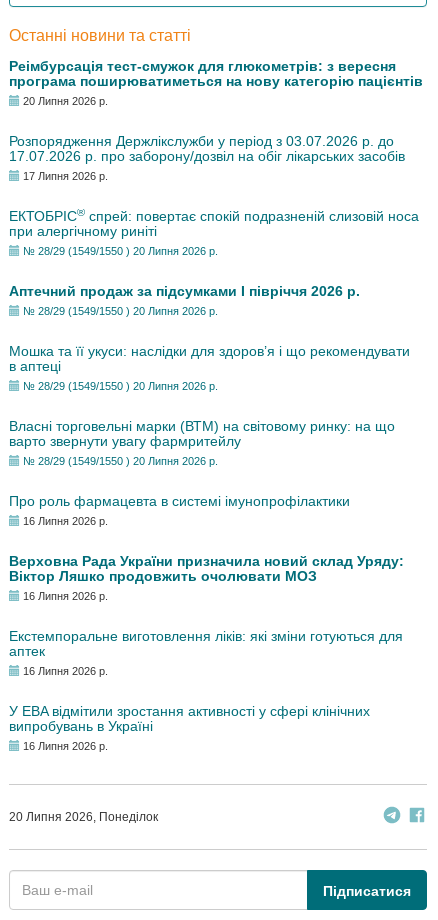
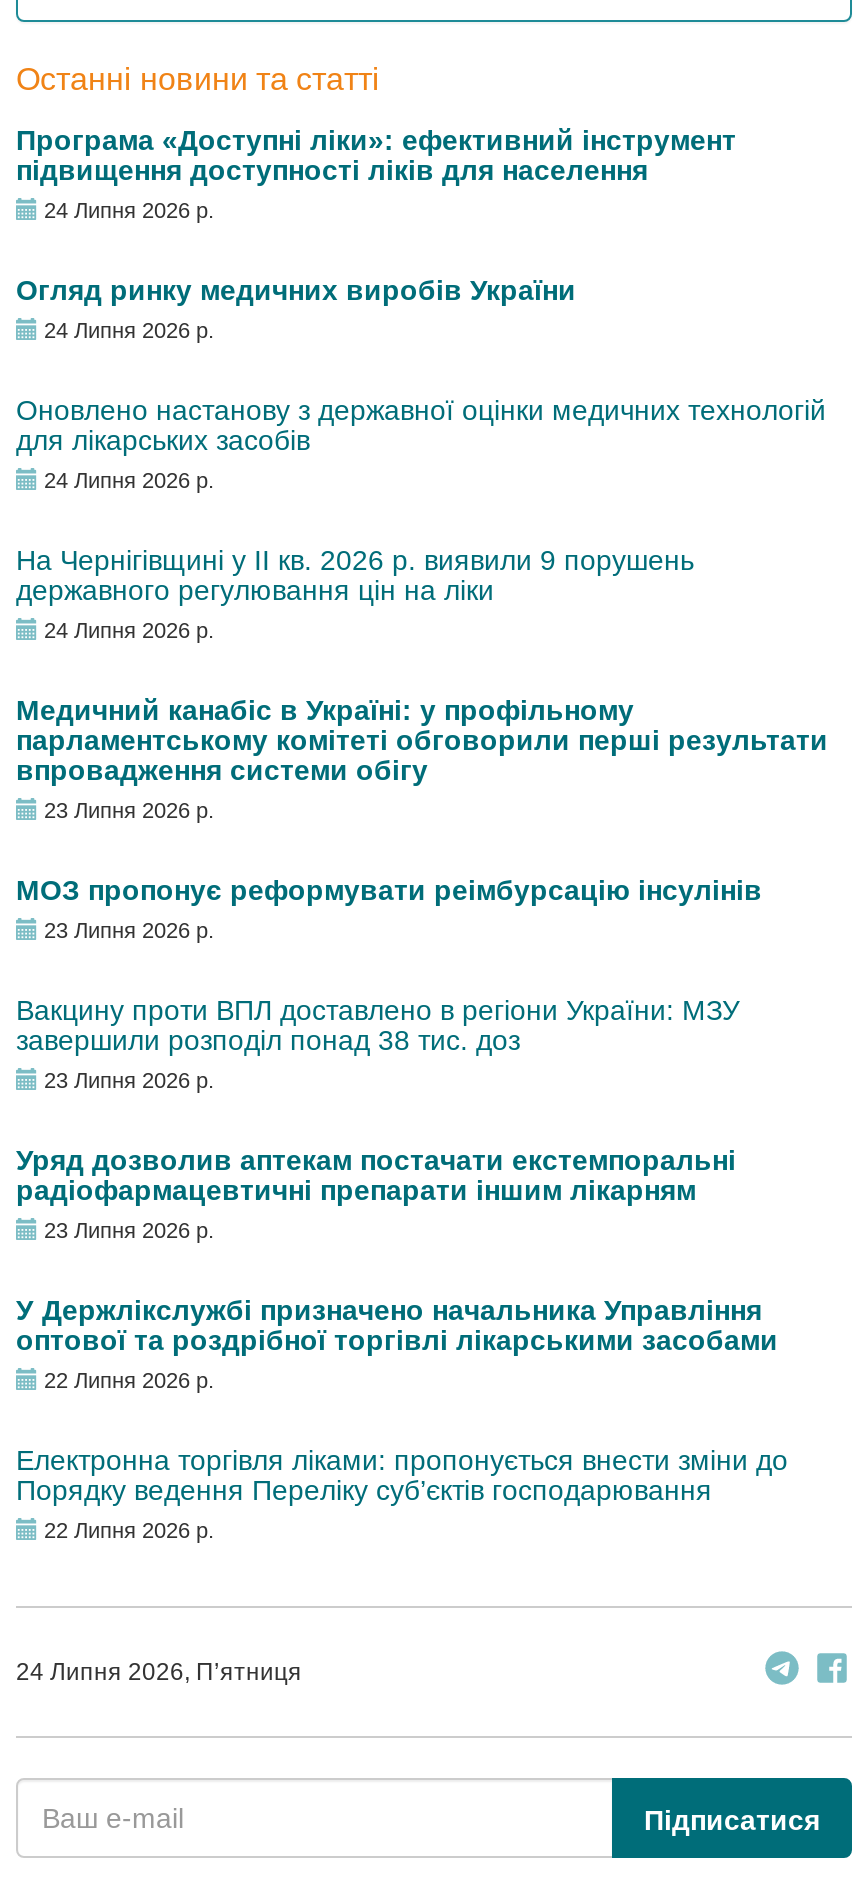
[9,58,423,107] Реімбурсація тест-смужок для глюкометрів: з вересня | програма поширюватиметься на нову категорію пацієнтів | 20 Липня 2026 р. -> [16,124,736,222] Програма «Доступні ліки»: ефективний інструмент | підвищення доступності ліків для населення | 24 Липня 2026 р.
[9,133,405,182] Розпорядження Держлікслужби у період з 03.07.2026 р. до | 17.07.2026 р. про заборону/дозвіл на обіг лікарських засобів | 17 Липня 2026 р. -> [16,274,576,342] Огляд ринку медичних виробів України | 24 Липня 2026 р.
[9,206,419,257] ЕКТОБРІС® спрей: повертає спокій подразненій слизовій носа | при алергічному риніті | № 28/29 (1549/1550 ) 20 Липня 2026 р. -> [16,394,826,492] Оновлено настанову з державної оцінки медичних технологій | для лікарських засобів | 24 Липня 2026 р.
[9,283,360,317] Аптечний продаж за підсумками І півріччя 2026 р. | № 28/29 (1549/1550 ) 20 Липня 2026 р. -> [16,544,694,642] На Чернігівщині у ІІ кв. 2026 р. виявили 9 порушень | державного регулювання цін на ліки | 24 Липня 2026 р.
[9,343,410,392] Мошка та її укуси: наслідки для здоров’я і що рекомендувати | в аптеці | № 28/29 (1549/1550 ) 20 Липня 2026 р. -> [16,694,828,822] Медичний канабіс в Україні: у профільному | парламентському комітеті обговорили перші результати | впровадження системи обігу | 23 Липня 2026 р.
[9,418,395,467] Власні торговельні марки (ВТМ) на світовому ринку: на що | варто звернути увагу фармритейлу | № 28/29 (1549/1550 ) 20 Липня 2026 р. -> [16,874,762,942] МОЗ пропонує реформувати реімбурсацію інсулінів | 23 Липня 2026 р.
[9,493,350,527] Про роль фармацевта в системі імунопрофілактики | 16 Липня 2026 р. -> [16,994,740,1092] Вакцину проти ВПЛ доставлено в регіони України: МЗУ | завершили розподіл понад 38 тис. доз | 23 Липня 2026 р.
[9,553,404,602] Верховна Рада України призначила новий склад Уряду: | Віктор Ляшко продовжить очолювати МОЗ | 16 Липня 2026 р. -> [16,1144,736,1242] Уряд дозволив аптекам постачати екстемпоральні | радіофармацевтичні препарати іншим лікарням | 23 Липня 2026 р.
[9,628,403,677] Екстемпоральне виготовлення ліків: які зміни готуються для | аптек | 16 Липня 2026 р. -> [16,1294,778,1392] У Держлікслужбі призначено начальника Управління | оптової та роздрібної торгівлі лікарськими засобами | 22 Липня 2026 р.
[9,703,370,752] У EBA відмітили зростання активності у сфері клінічних | випробувань в Україні | 16 Липня 2026 р. -> [16,1444,788,1542] Електронна торгівля ліками: пропонується внести зміни до | Порядку ведення Переліку суб’єктів господарювання | 22 Липня 2026 р.
[9,810,158,824] 20 Липня 2026, Понеділок -> [16,1658,302,1686] 24 Липня 2026, П’ятниця

